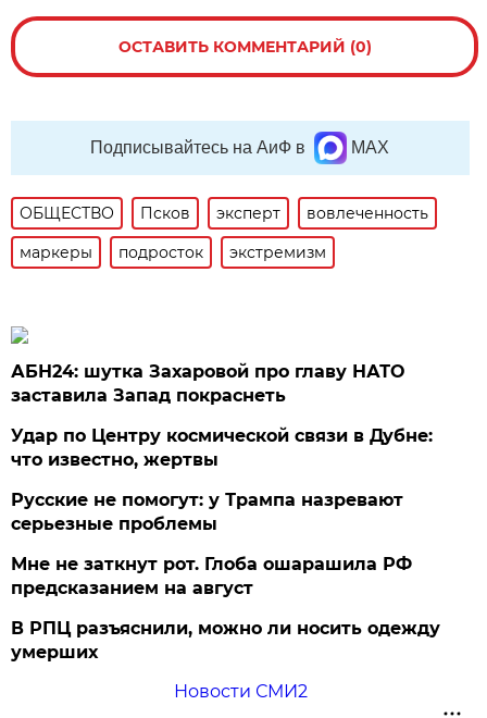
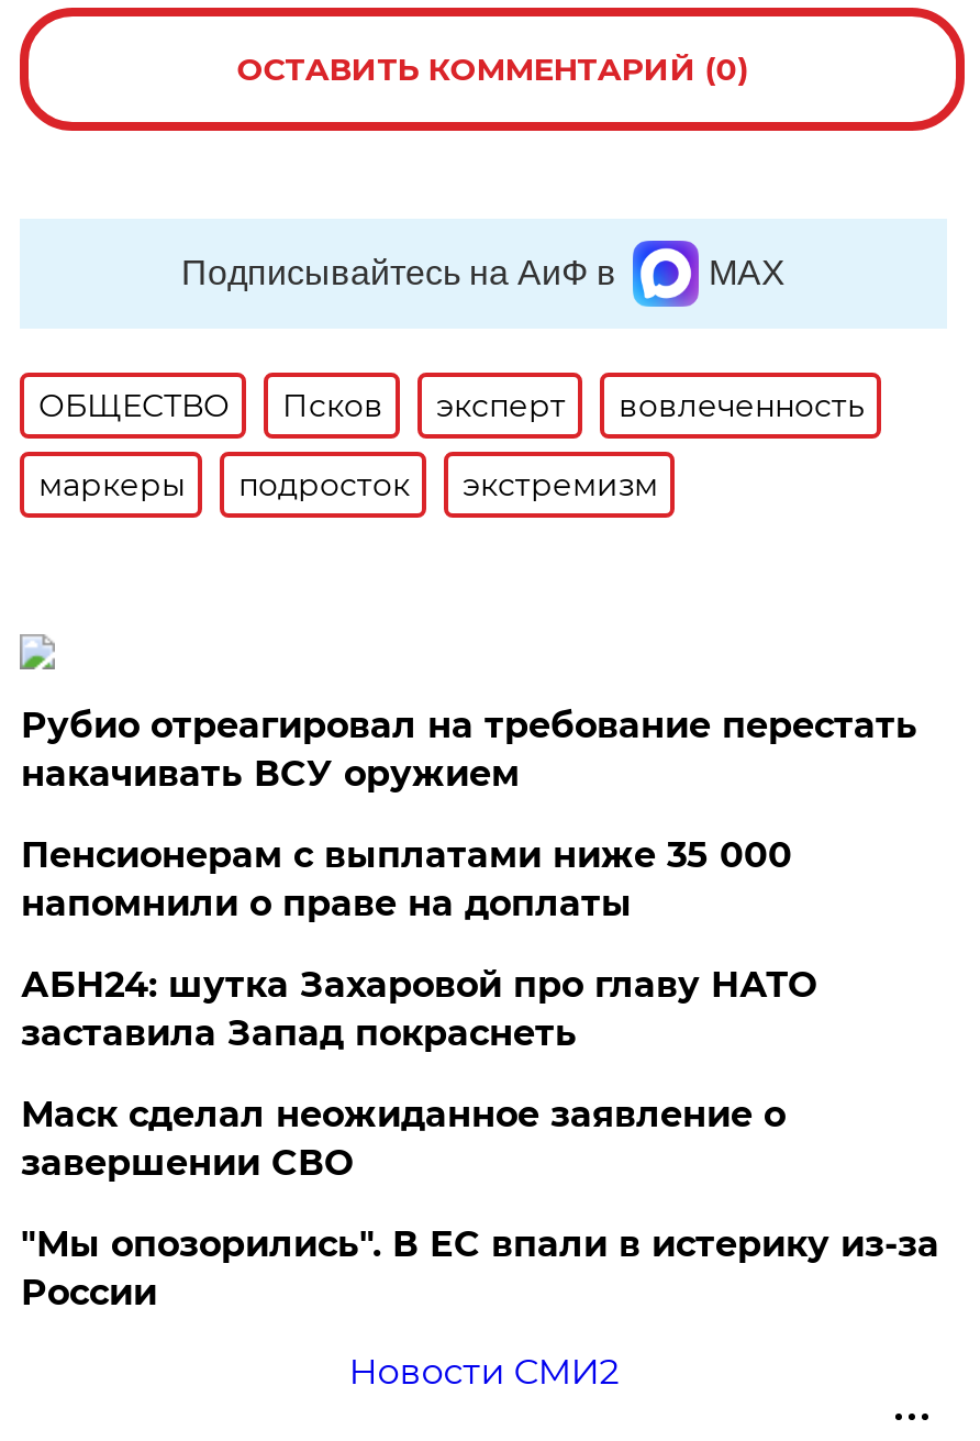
none -> [21,705,917,924] Рубио отреагировал на требование перестать | накачивать ВСУ оружием | Пенсионерам с выплатами ниже 35 000 | напомнили о праве на доплаты
moved [11,361,405,406] -> [21,964,816,1054]: АБН24: шутка Захаровой про главу НАТО | заставила Запад покраснеть
[11,425,441,663] Удар по Центру космической связи в Дубне: | что известно, жертвы | Русские не помогут: у Трампа назревают | серьезные проблемы | Мне не заткнут рот. Глоба ошарашила РФ | предсказанием на август | В РПЦ разъяснили, можно ли носить одежду | умерших -> [21,1094,939,1313] Маск сделал неожиданное заявление о | завершении СВО | "Мы опозорились". В ЕС впали в истерику из-за | России

